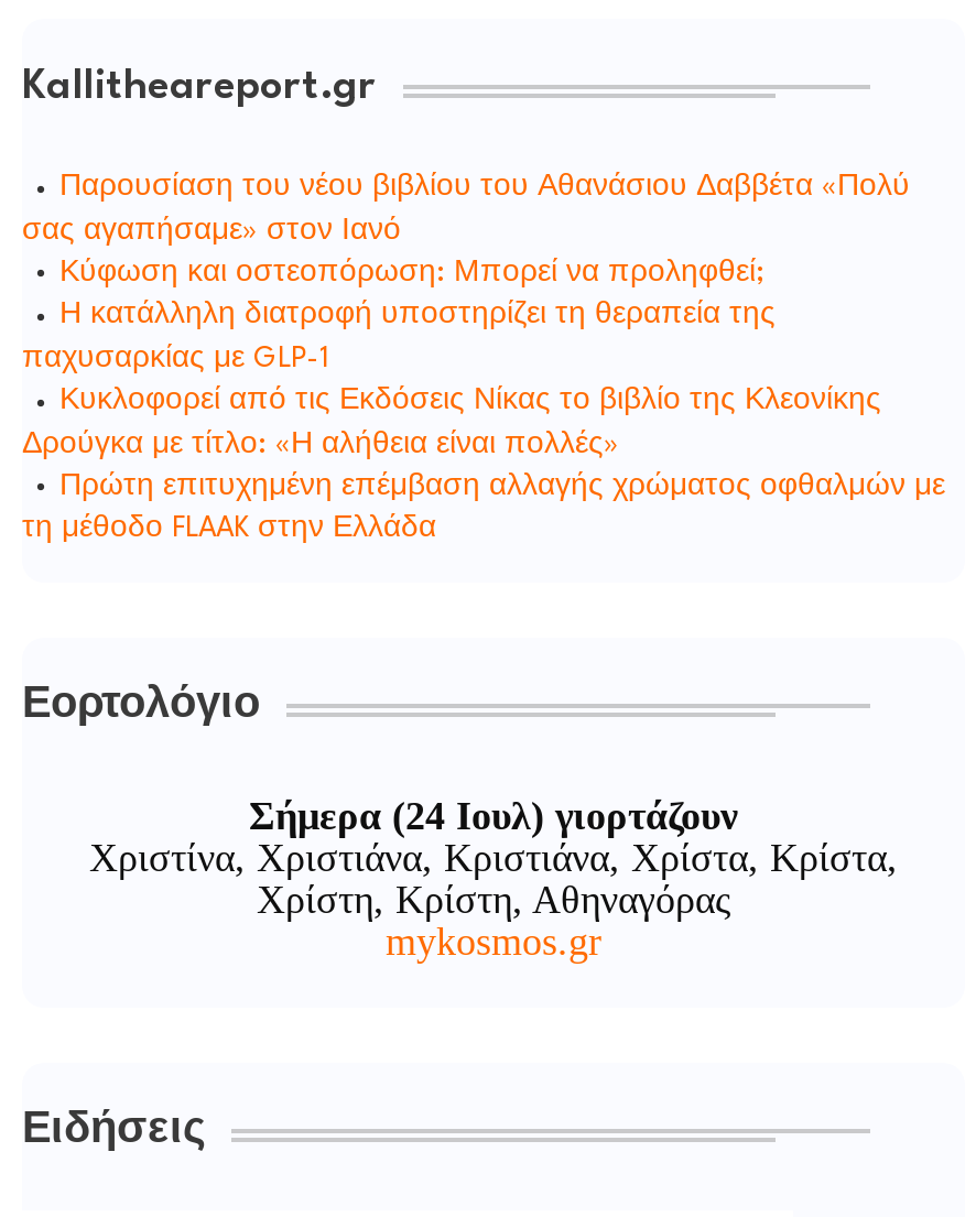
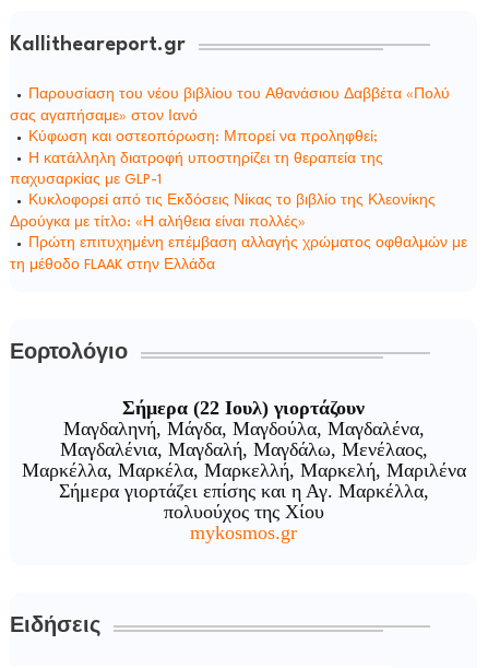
[89,795,898,923] Σήμερα (24 Ιουλ) γιορτάζουν | Χριστίνα, Χριστιάνα, Κριστιάνα, Χρίστα, Κρίστα, | Χρίστη, Κρίστη, Αθηναγόρας -> [21,396,466,522] Σήμερα (22 Ιουλ) γιορτάζουν | Μαγδαληνή, Μάγδα, Μαγδούλα, Μαγδαλένα, | Μαγδαλένια, Μαγδαλή, Μαγδάλω, Μενέλαος, | Μαρκέλλα, Μαρκέλα, Μαρκελλή, Μαρκελή, Μαριλένα | Σήμερα γιορτάζει επίσης και η Αγ. Μαρκέλλα, | πολυούχος της Χίου

